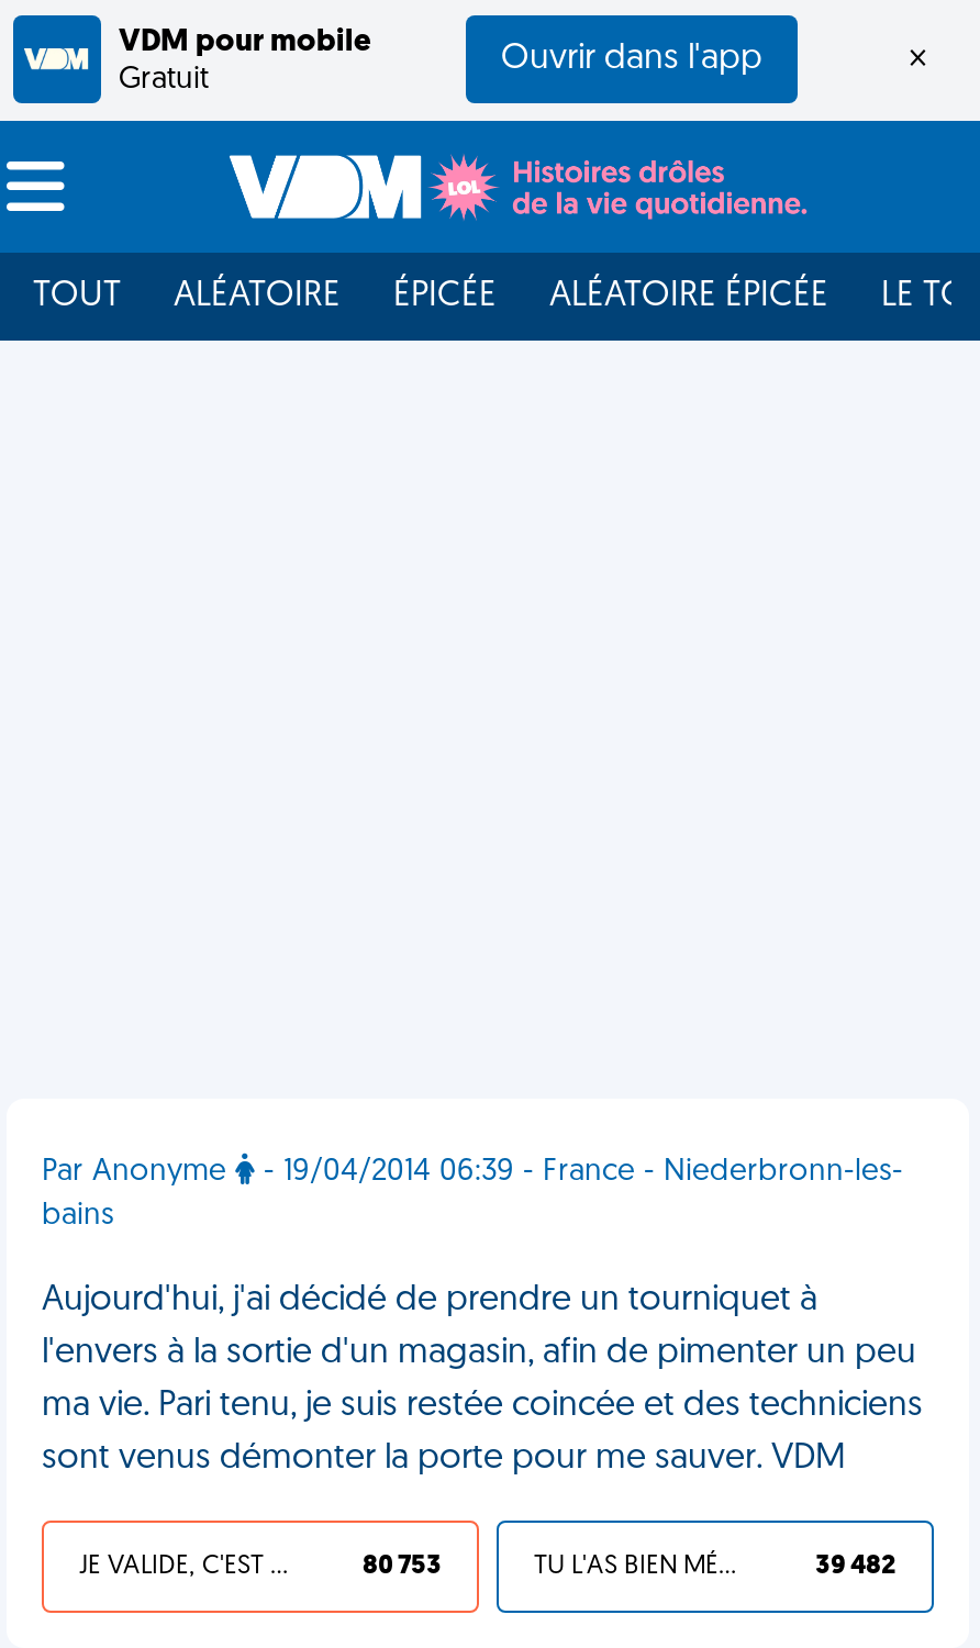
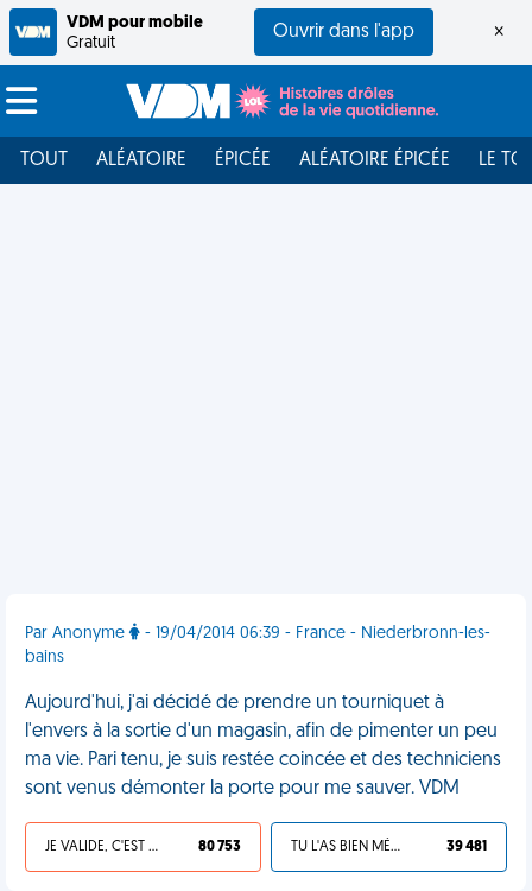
[815,1554,897,1580] 39 482 -> [446,840,487,854] 39 481

